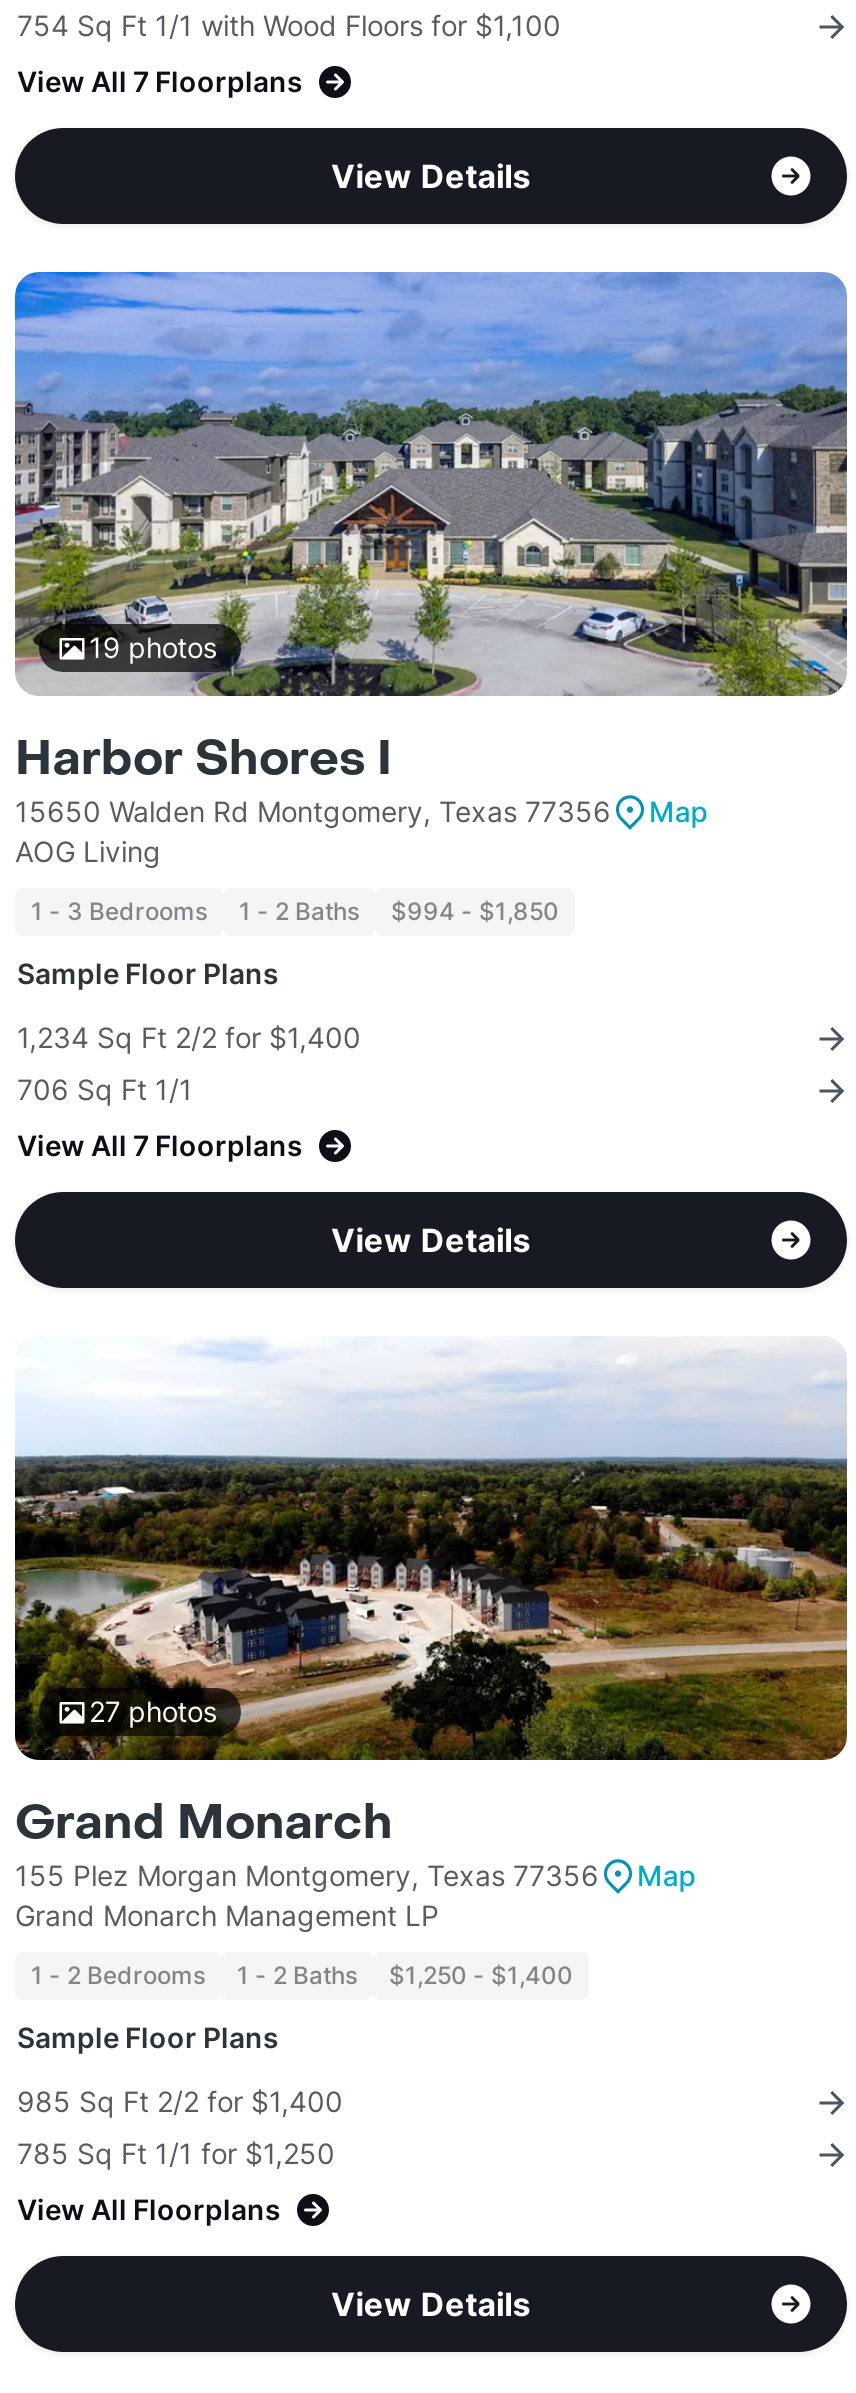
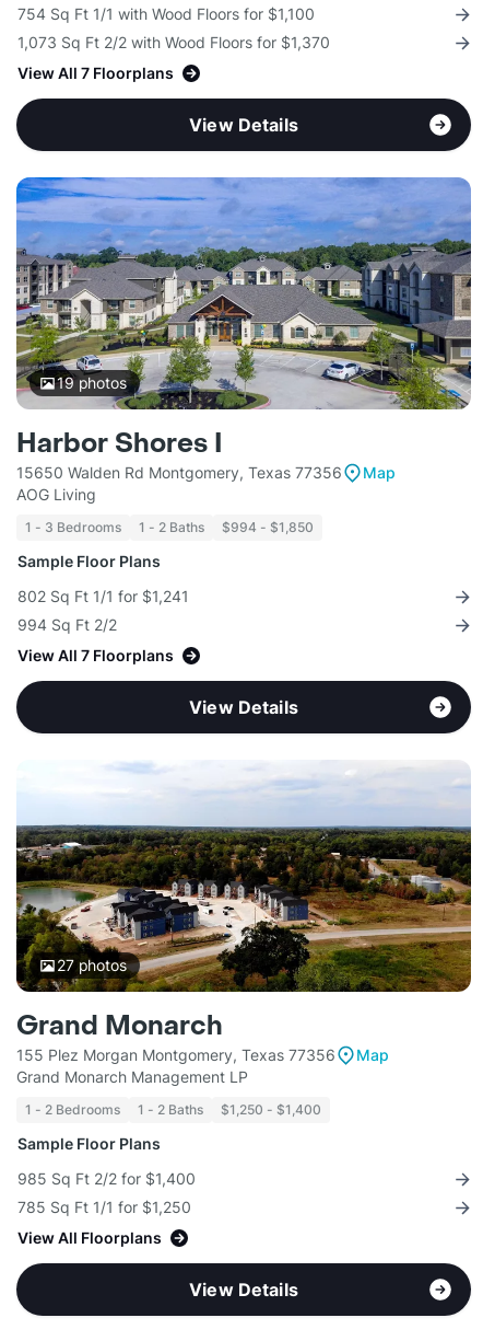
none -> [17,33,330,52] 1,073 Sq Ft 2/2 with Wood Floors for $1,370
[17,1020,361,1054] 1,234 Sq Ft 2/2 for $1,400 -> [17,587,189,606] 802 Sq Ft 1/1 for $1,241
[17,1072,193,1106] 706 Sq Ft 1/1 -> [17,615,117,634] 994 Sq Ft 2/2

